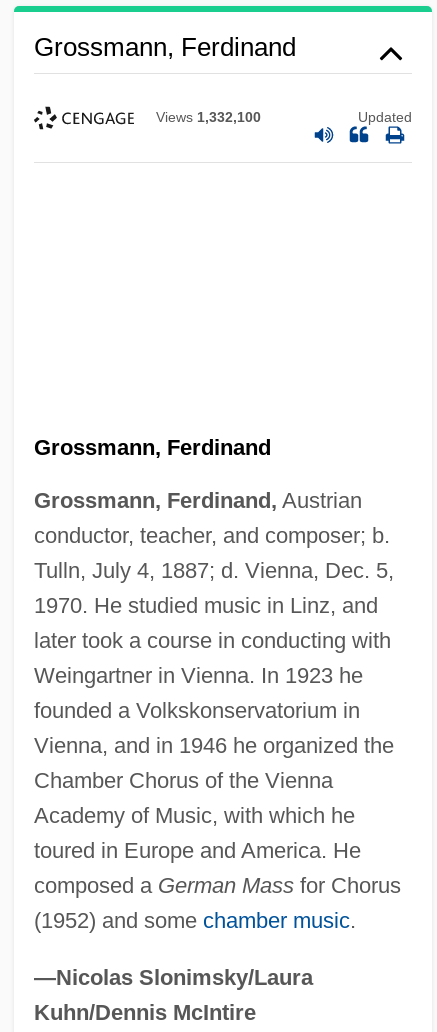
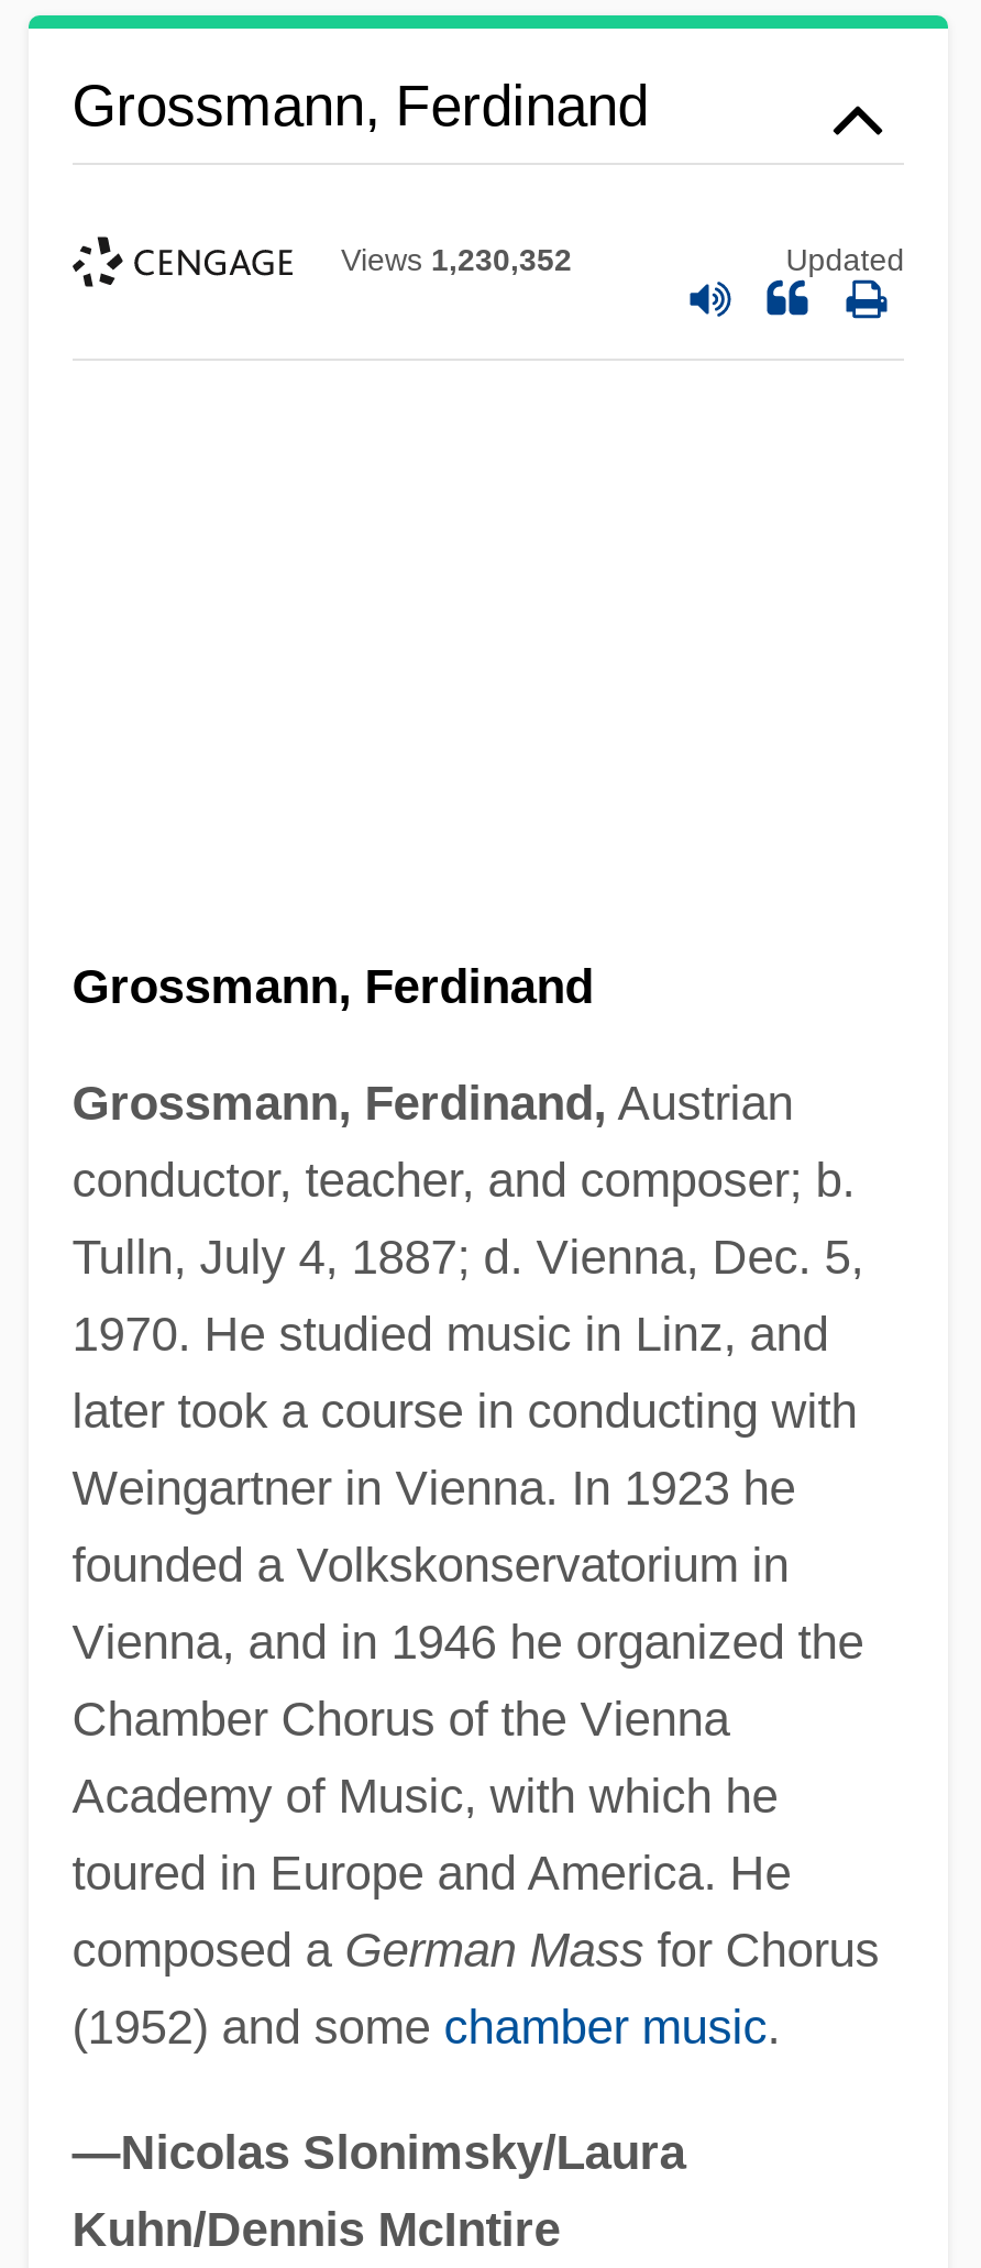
[156,109,261,125] Views 1,332,100 -> [341,243,572,278] Views 1,230,352

